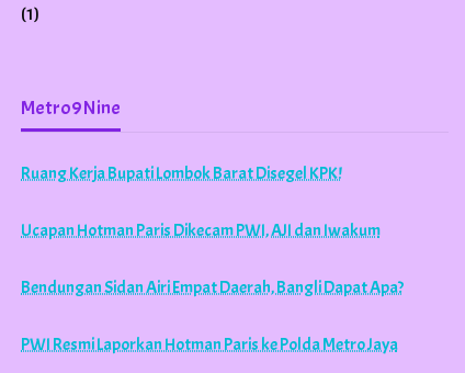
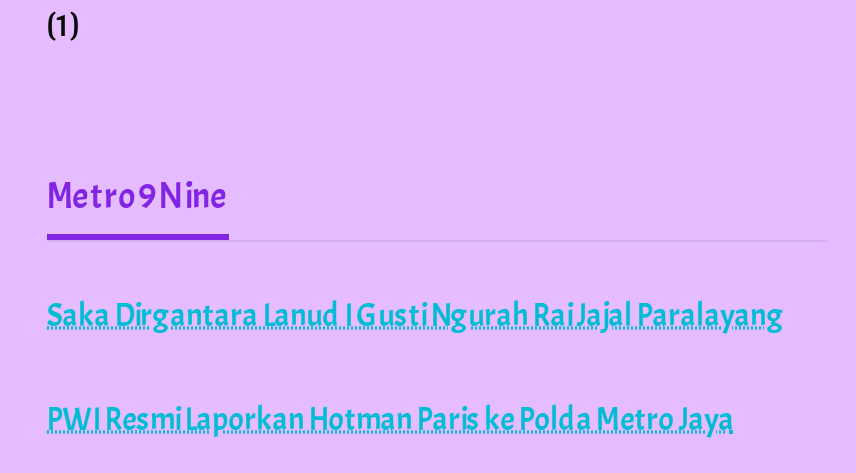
[21,163,403,299] Ruang Kerja Bupati Lombok Barat Disegel KPK! | Ucapan Hotman Paris Dikecam PWI, AJI dan Iwakum | Bendungan Sidan Airi Empat Daerah, Bangli Dapat Apa? -> [46,297,784,337] Saka Dirgantara Lanud I Gusti Ngurah Rai Jajal Paralayang

